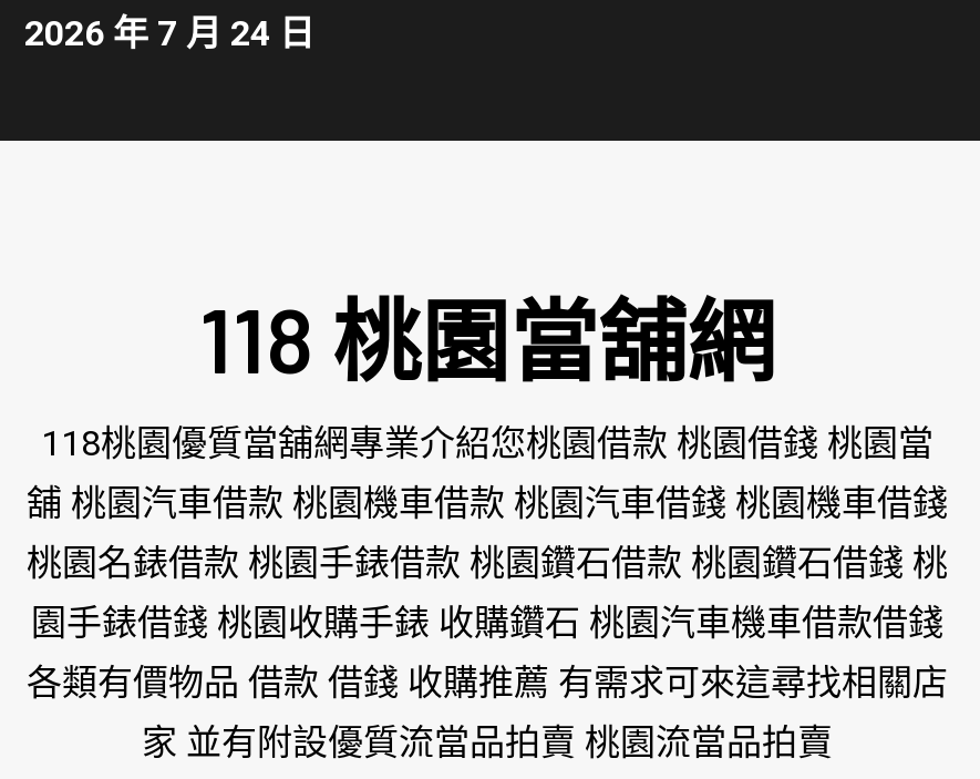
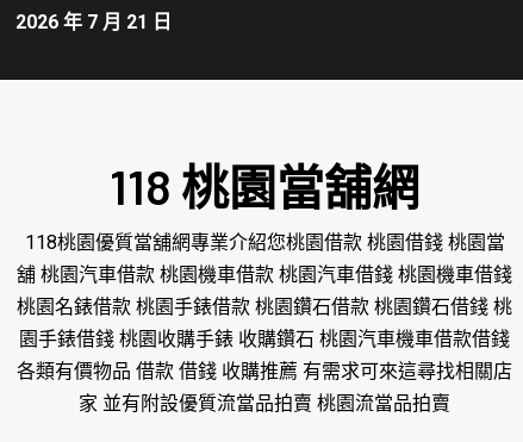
[24,13,314,55] 2026 年 7 月 24 日 -> [15,11,172,34] 2026 年 7 月 21 日

